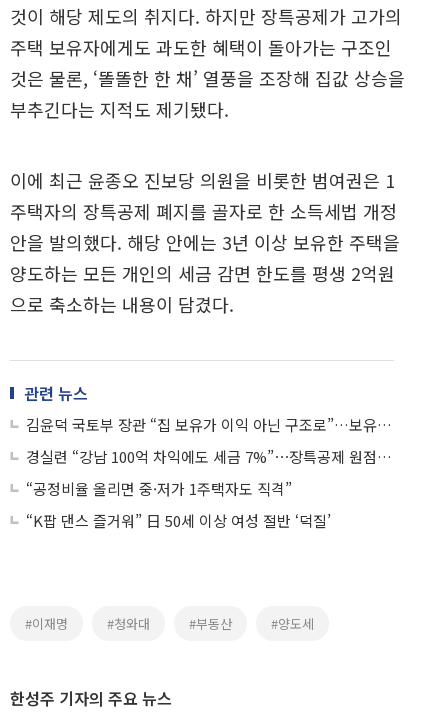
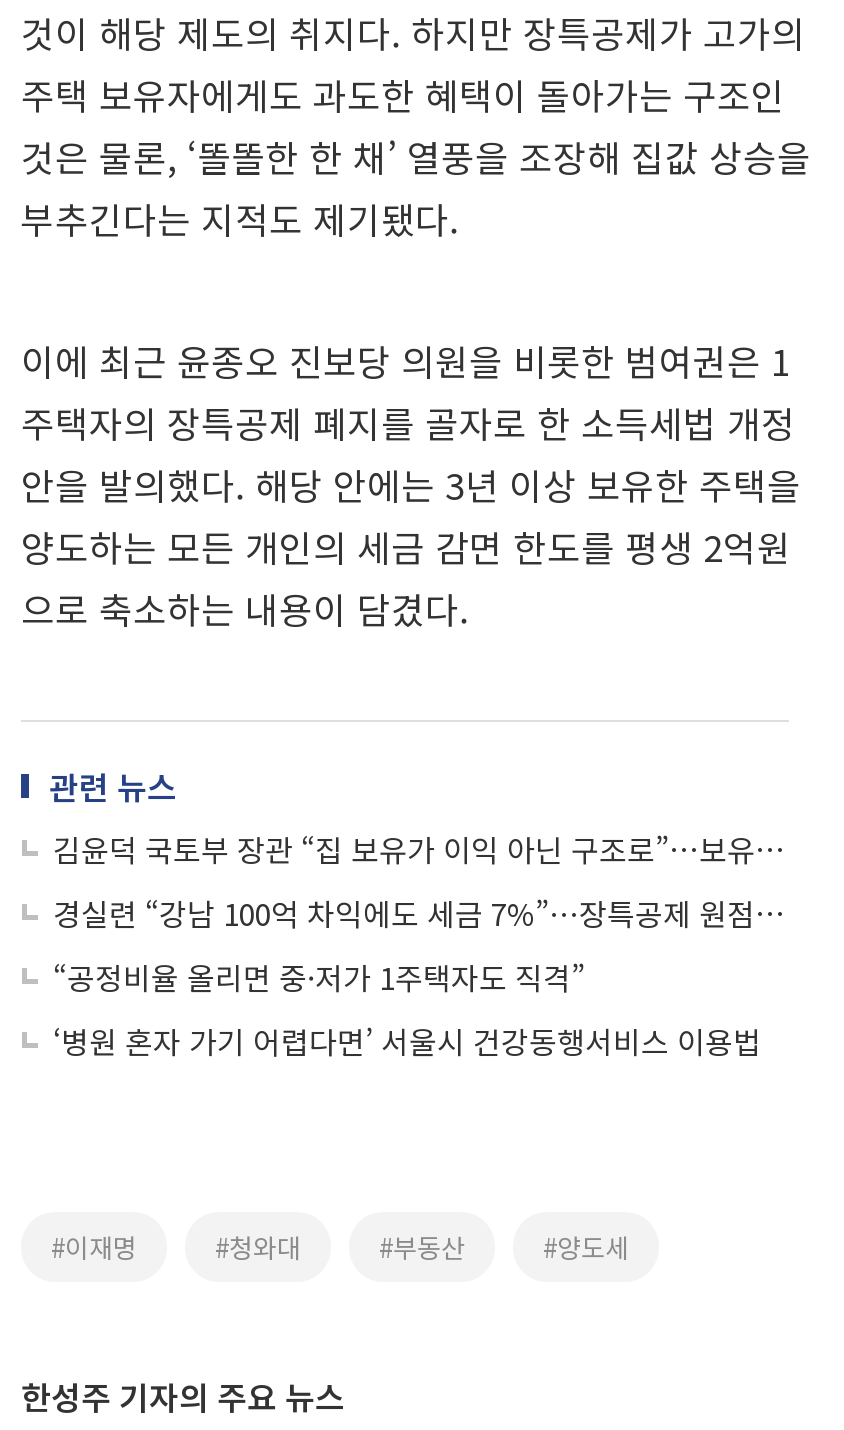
[26,510,331,531] “K팝 댄스 즐거워” 日 50세 이상 여성 절반 ‘덕질’ -> [53,1021,761,1063] ‘병원 혼자 가기 어렵다면’ 서울시 건강동행서비스 이용법

